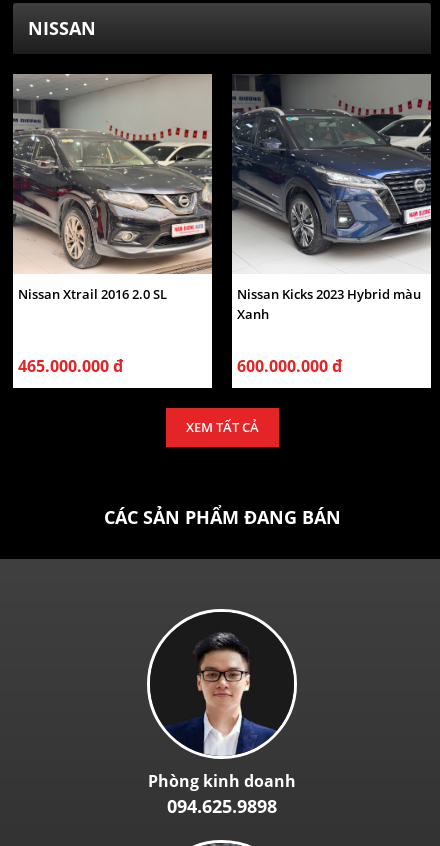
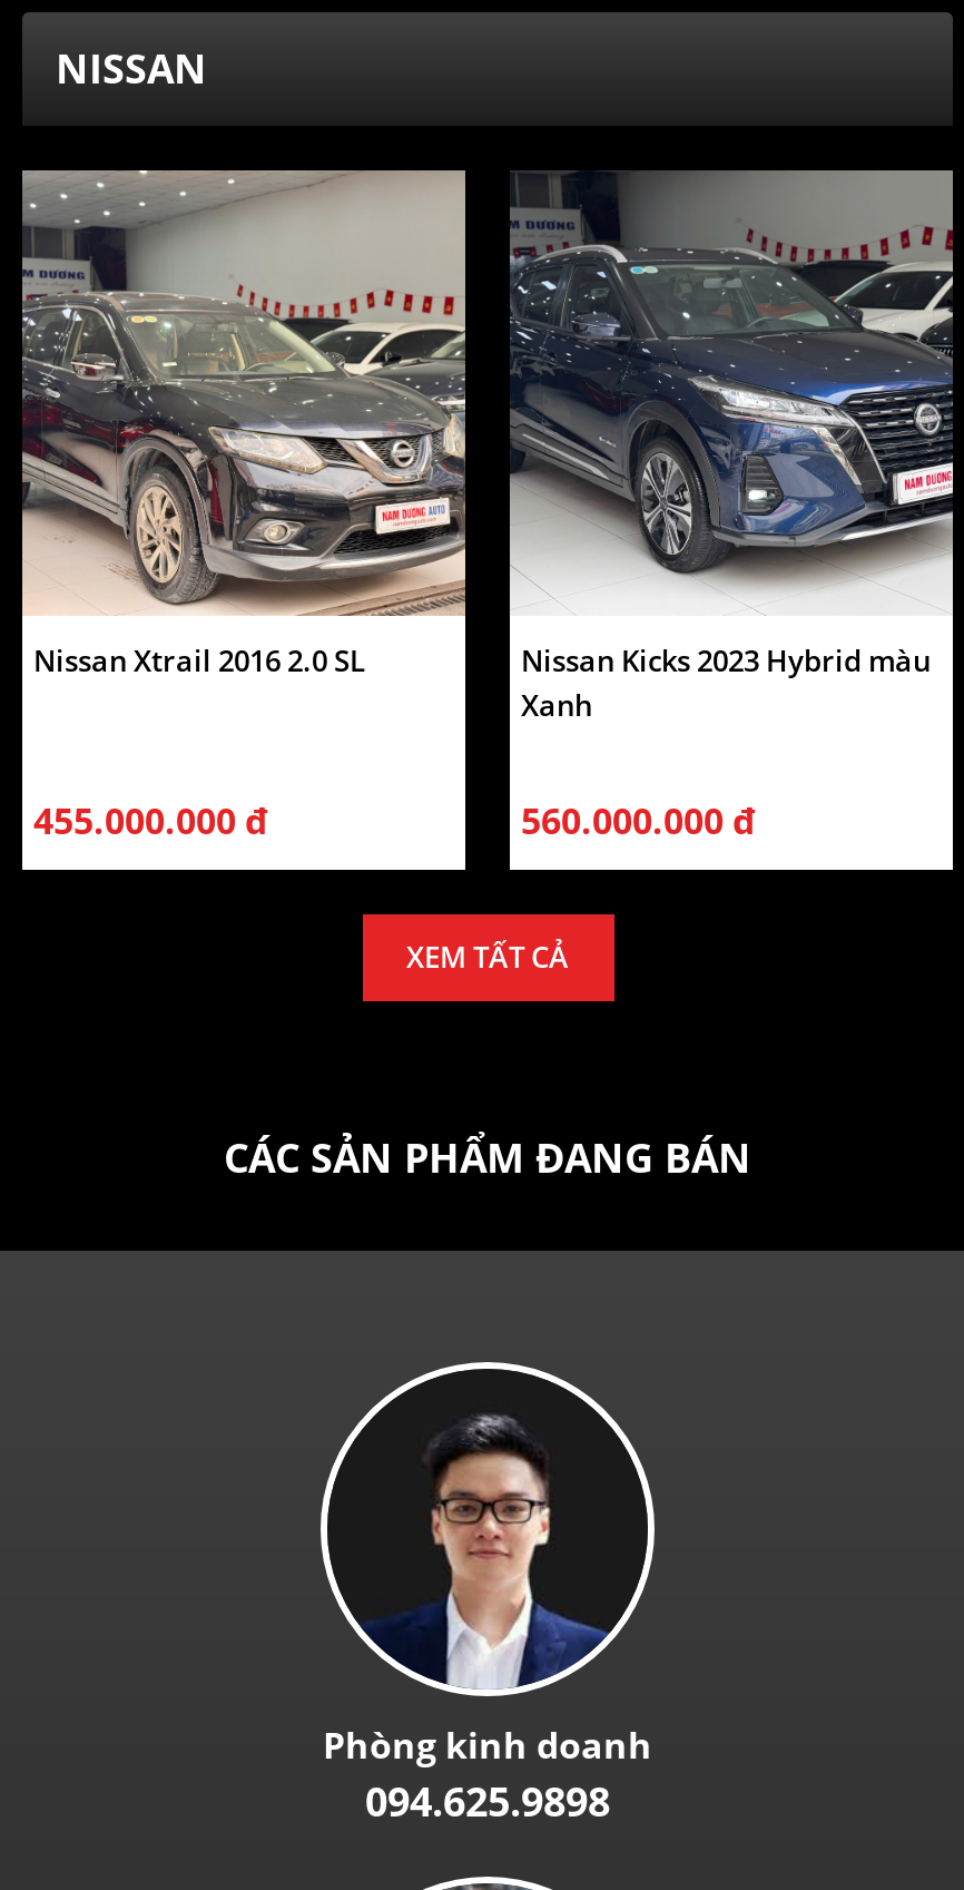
[18,355,123,377] 465.000.000 đ -> [33,796,267,845] 455.000.000 đ
[237,355,342,377] 600.000.000 đ -> [521,796,755,845] 560.000.000 đ

